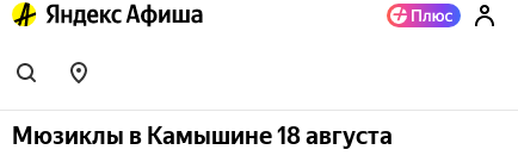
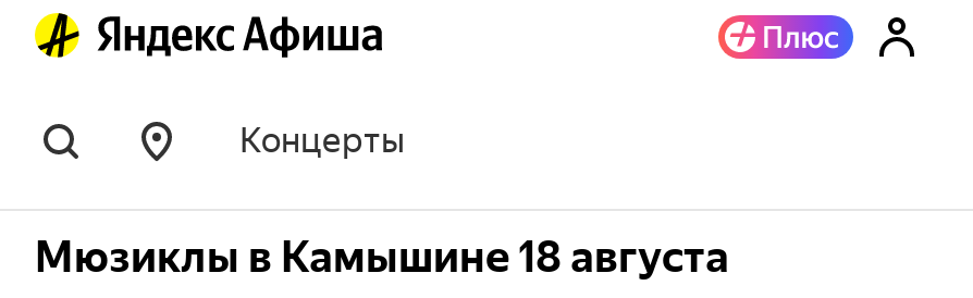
none -> [239,120,405,161] Концерты

